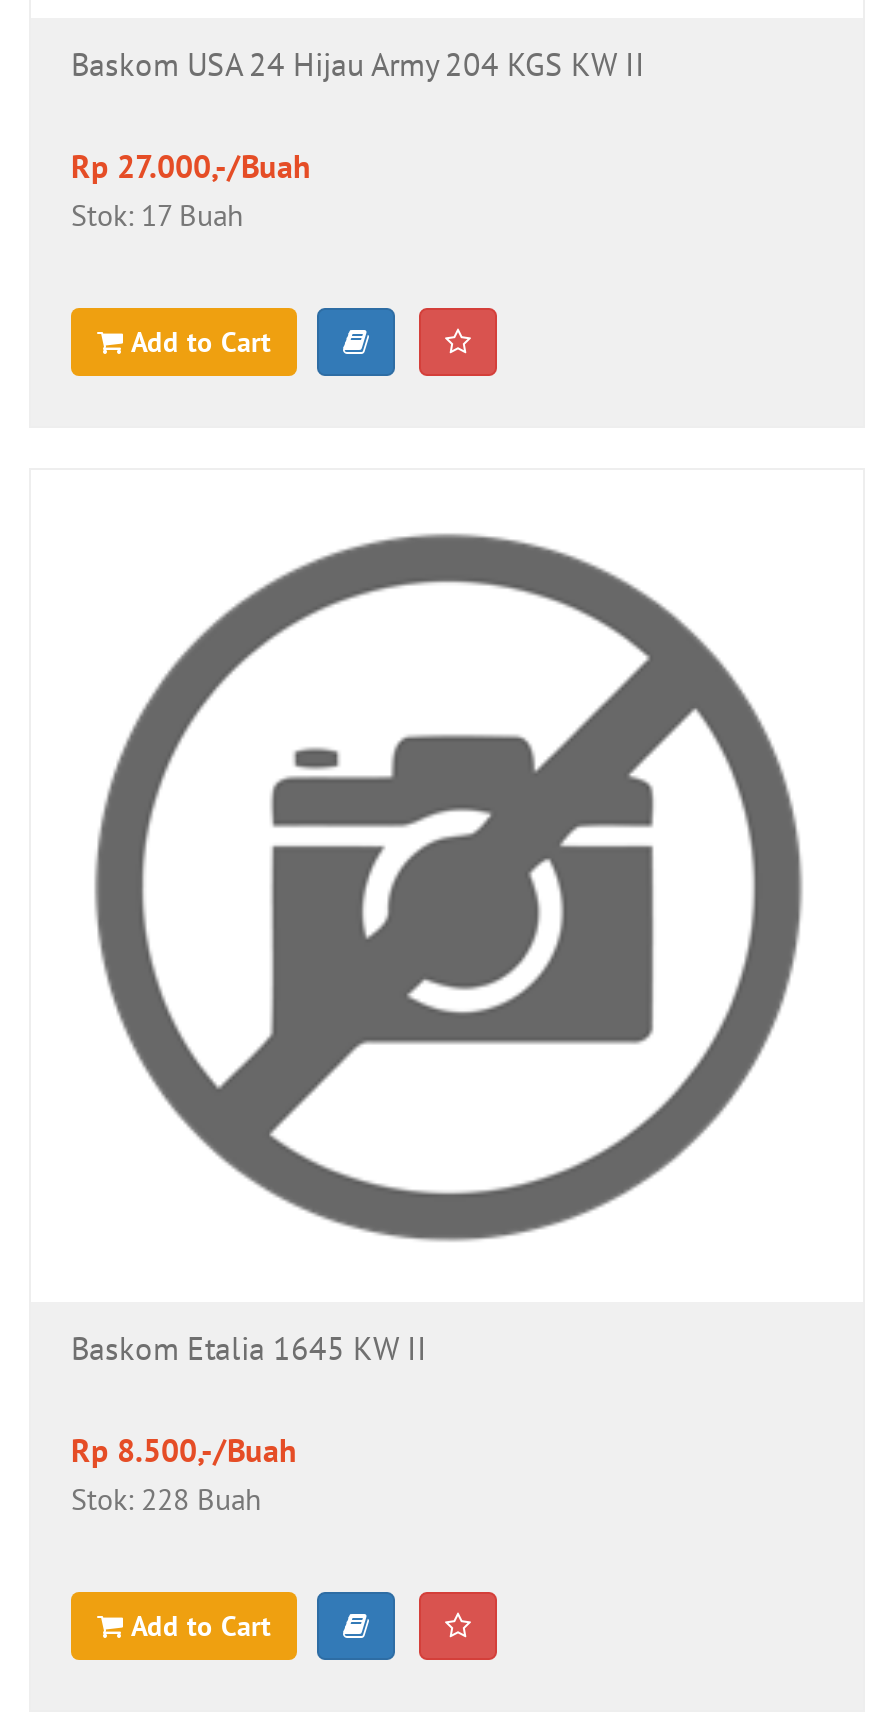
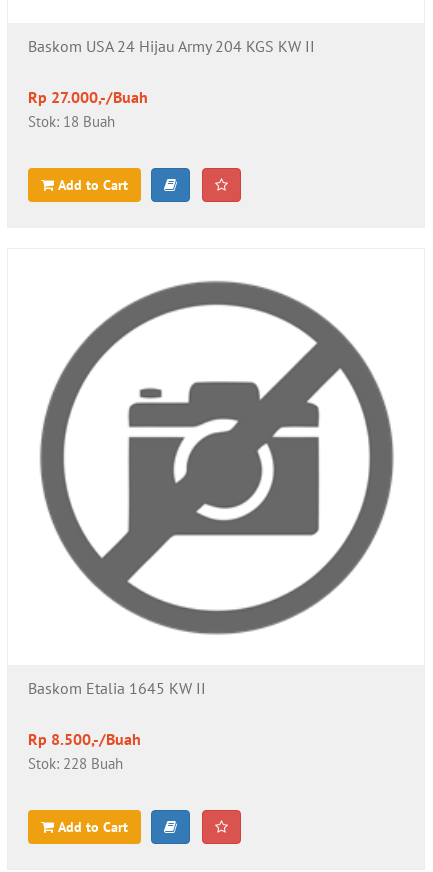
[71,197,243,235] Stok: 17 Buah -> [28,112,115,131] Stok: 18 Buah

